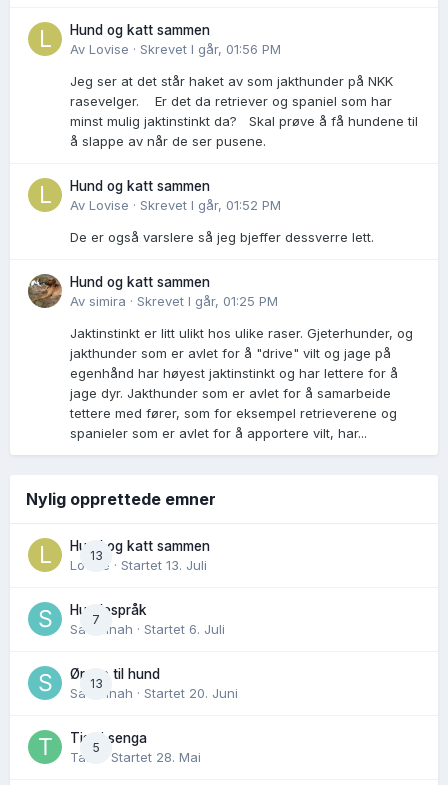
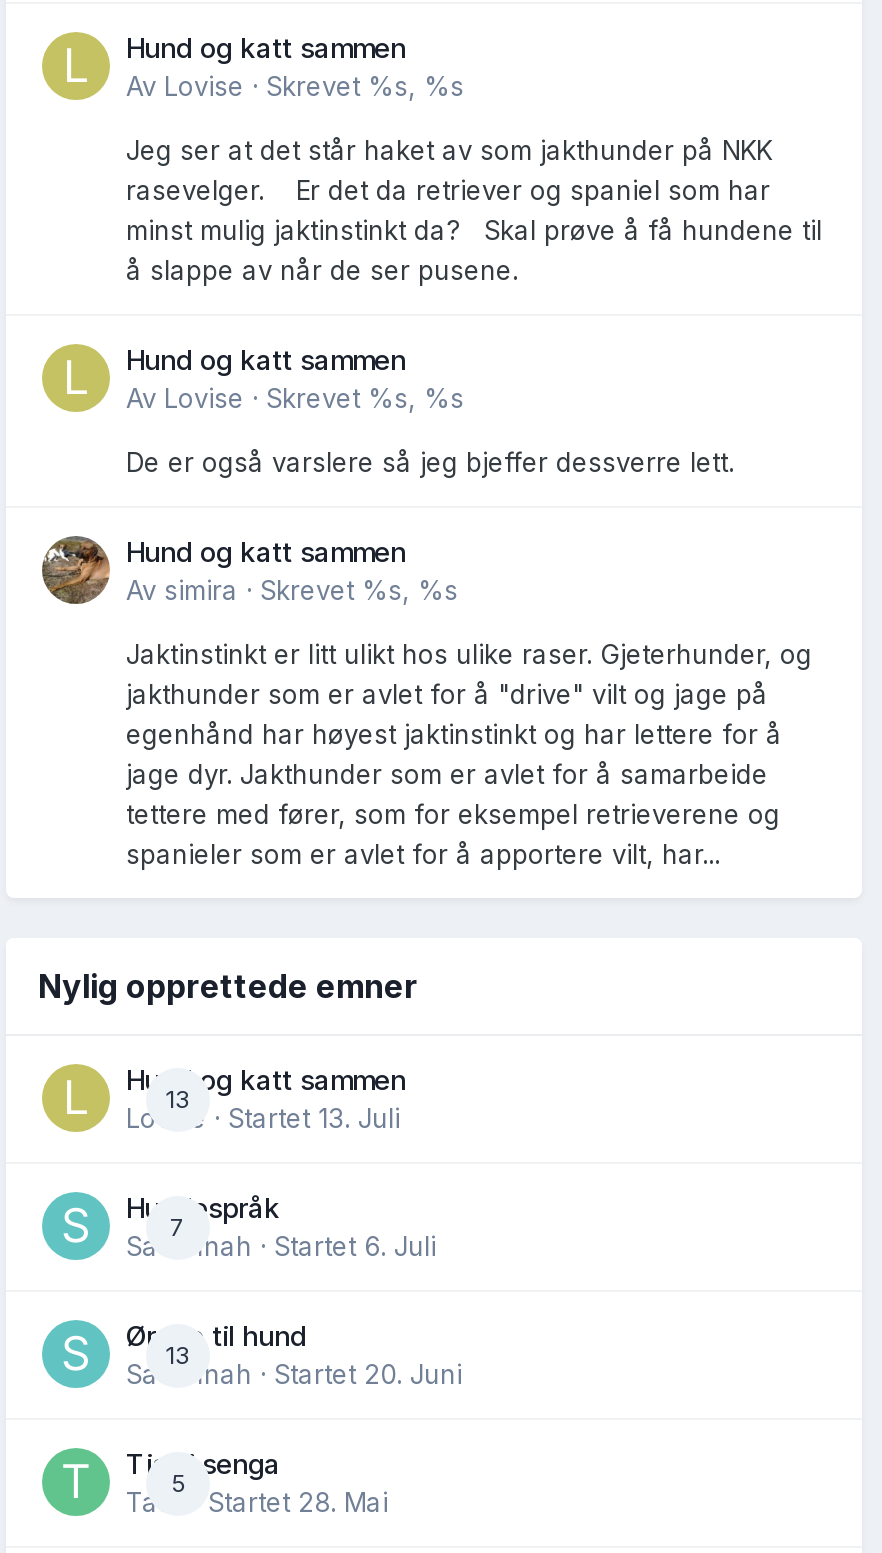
[70,41,281,57] Av Lovise · Skrevet I går, 01:56 PM -> [126,71,464,103] Av Lovise · Skrevet%s, %s
[70,197,281,213] Av Lovise · Skrevet I går, 01:52 PM -> [126,383,464,415] Av Lovise · Skrevet%s, %s
[70,293,278,309] Av simira · Skrevet I går, 01:25 PM -> [126,575,458,607] Av simira · Skrevet%s, %s

